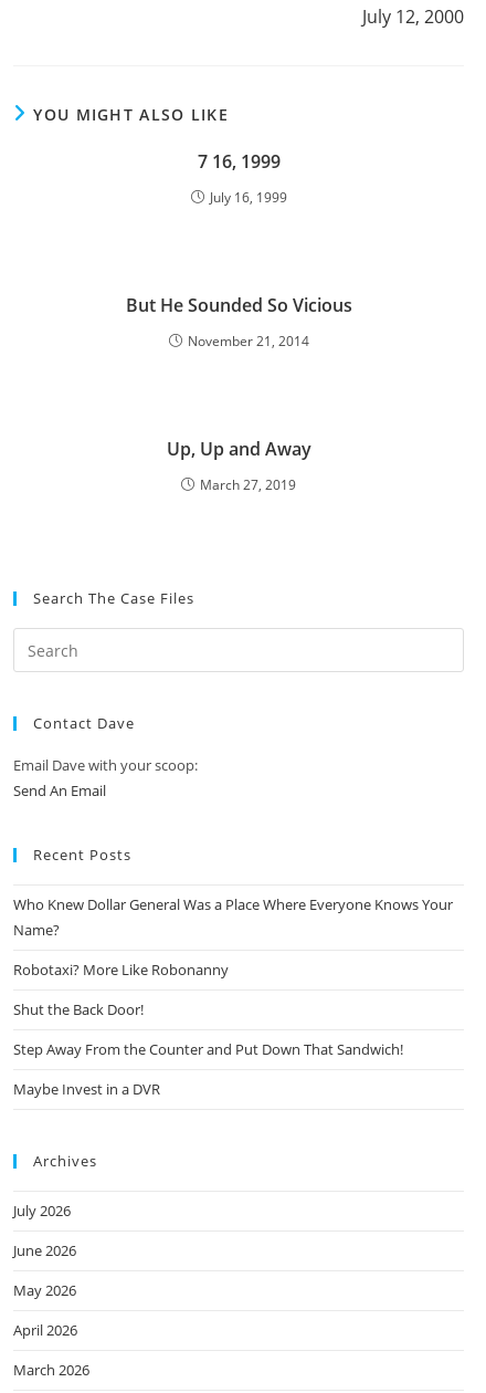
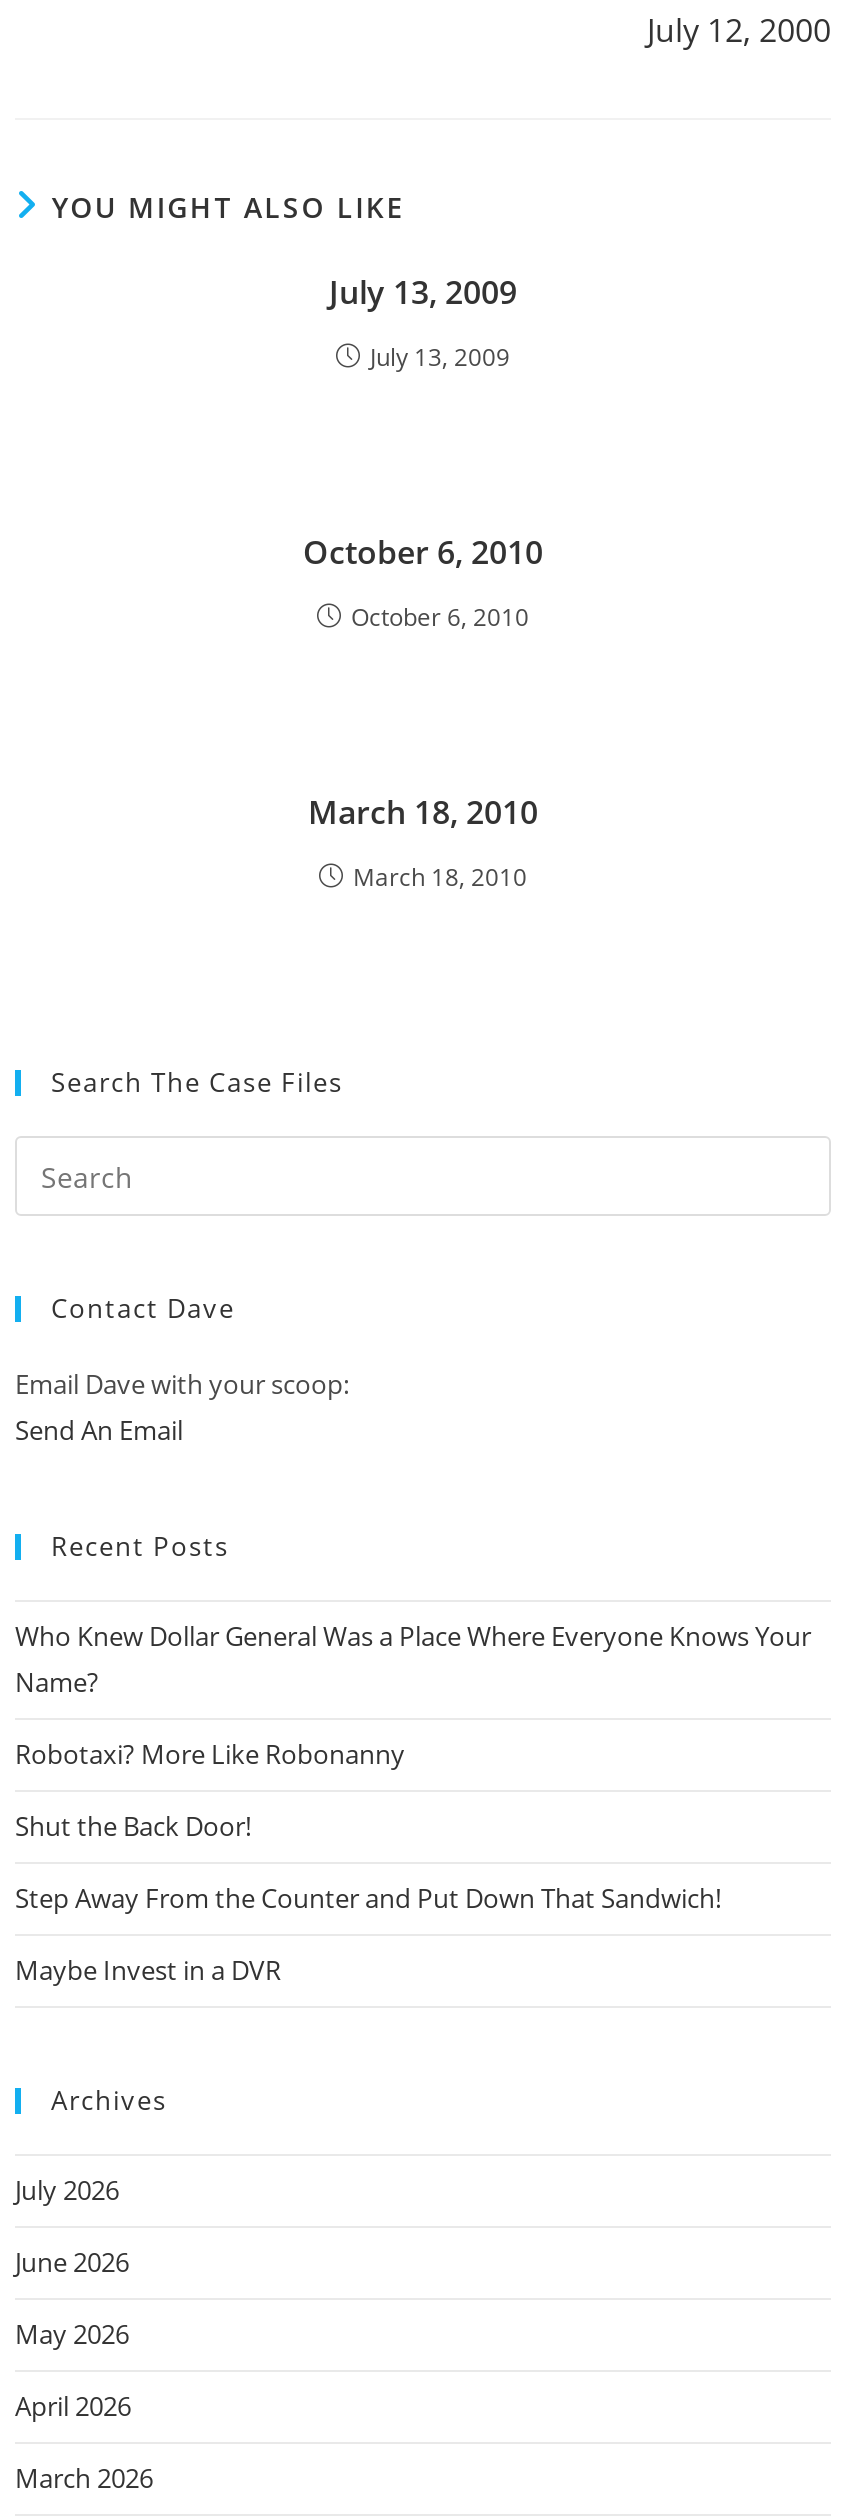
[197,150,280,174] 7 16, 1999 -> [329,271,517,315] July 13, 2009
[209,188,287,207] July 16, 1999 -> [370,341,510,375] July 13, 2009
[125,293,352,318] But He Sounded So Vicious -> [303,531,543,575] October 6, 2010
[187,332,309,351] November 21, 2014 -> [351,601,529,635] October 6, 2010
[166,437,311,461] Up, Up and Away -> [308,791,538,835] March 18, 2010
[200,476,296,495] March 27, 2019 -> [353,861,527,895] March 18, 2010

